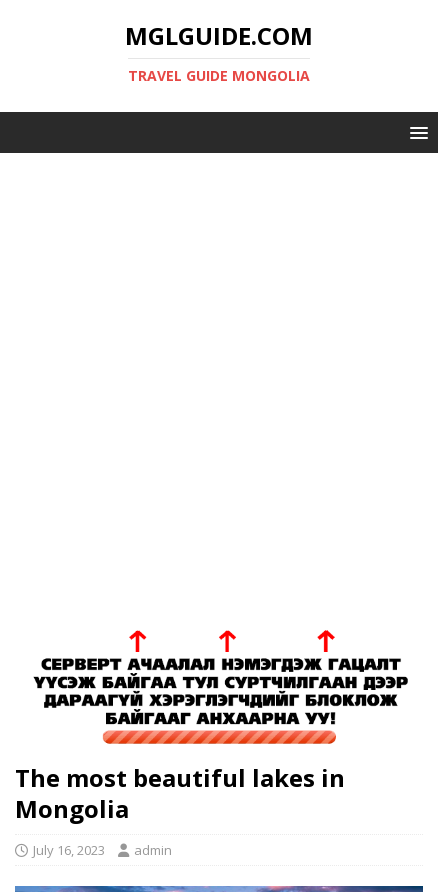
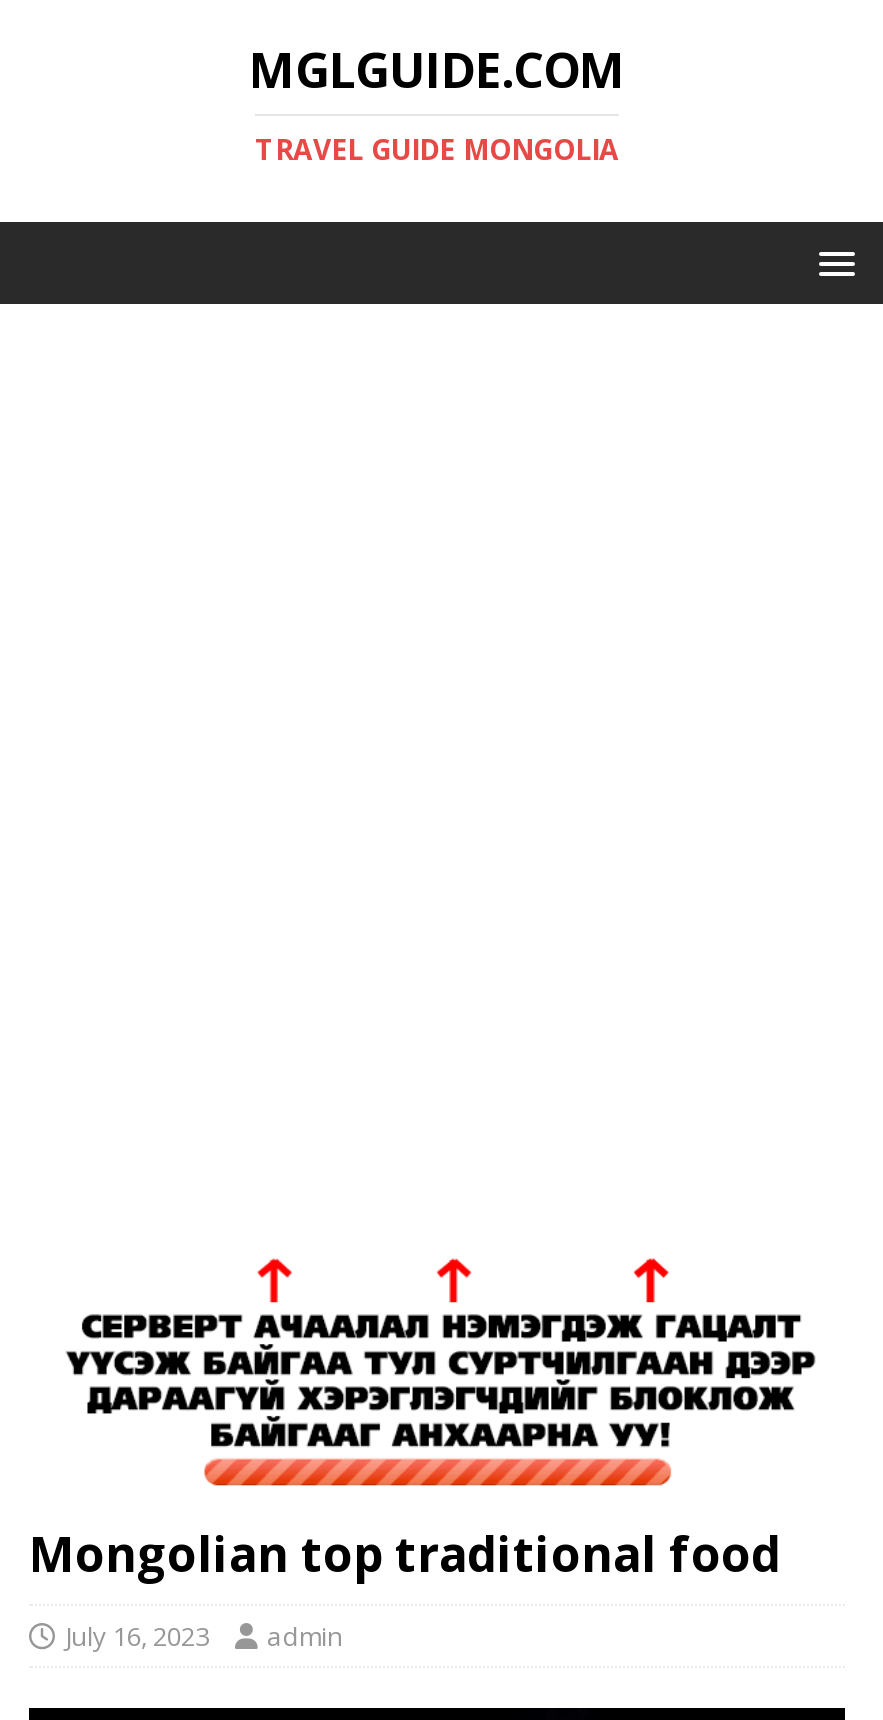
[15,761,345,825] The most beautiful lakes in | Mongolia -> [29,1521,781,1587] Mongolian top traditional food

